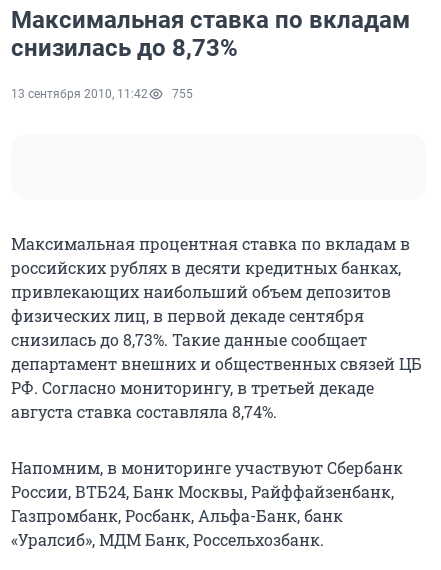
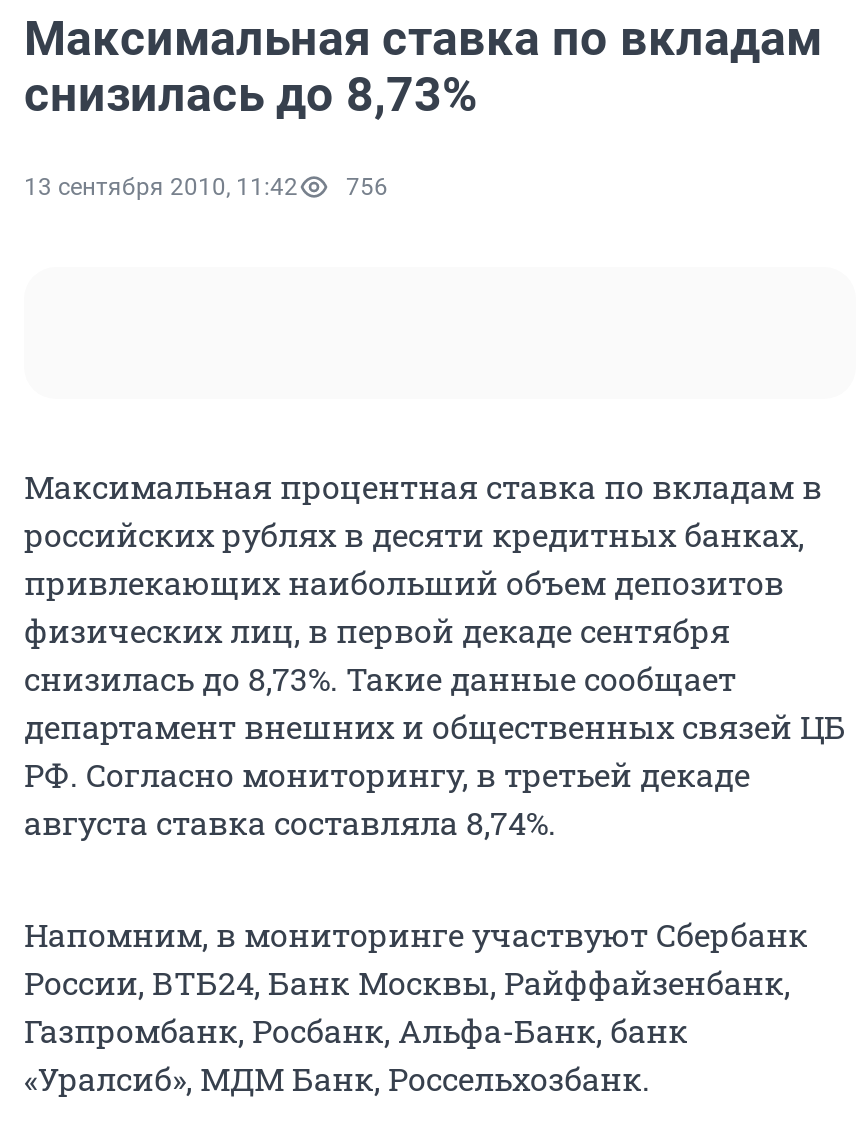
[11,87,193,101] 13 сентября 2010, 11:42 755 -> [24,173,388,201] 13 сентября 2010, 11:42 756

